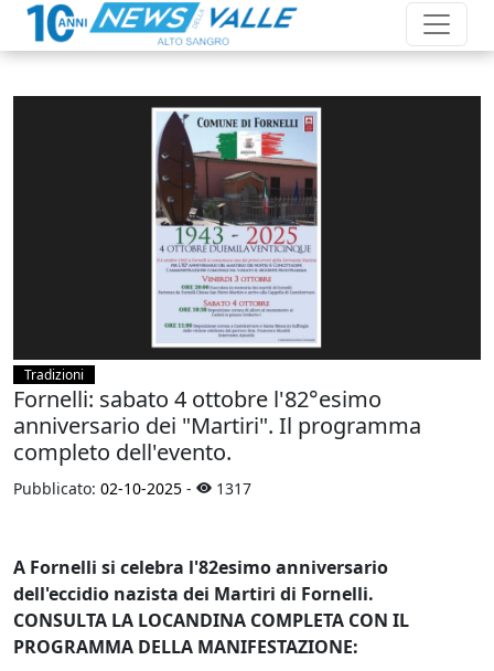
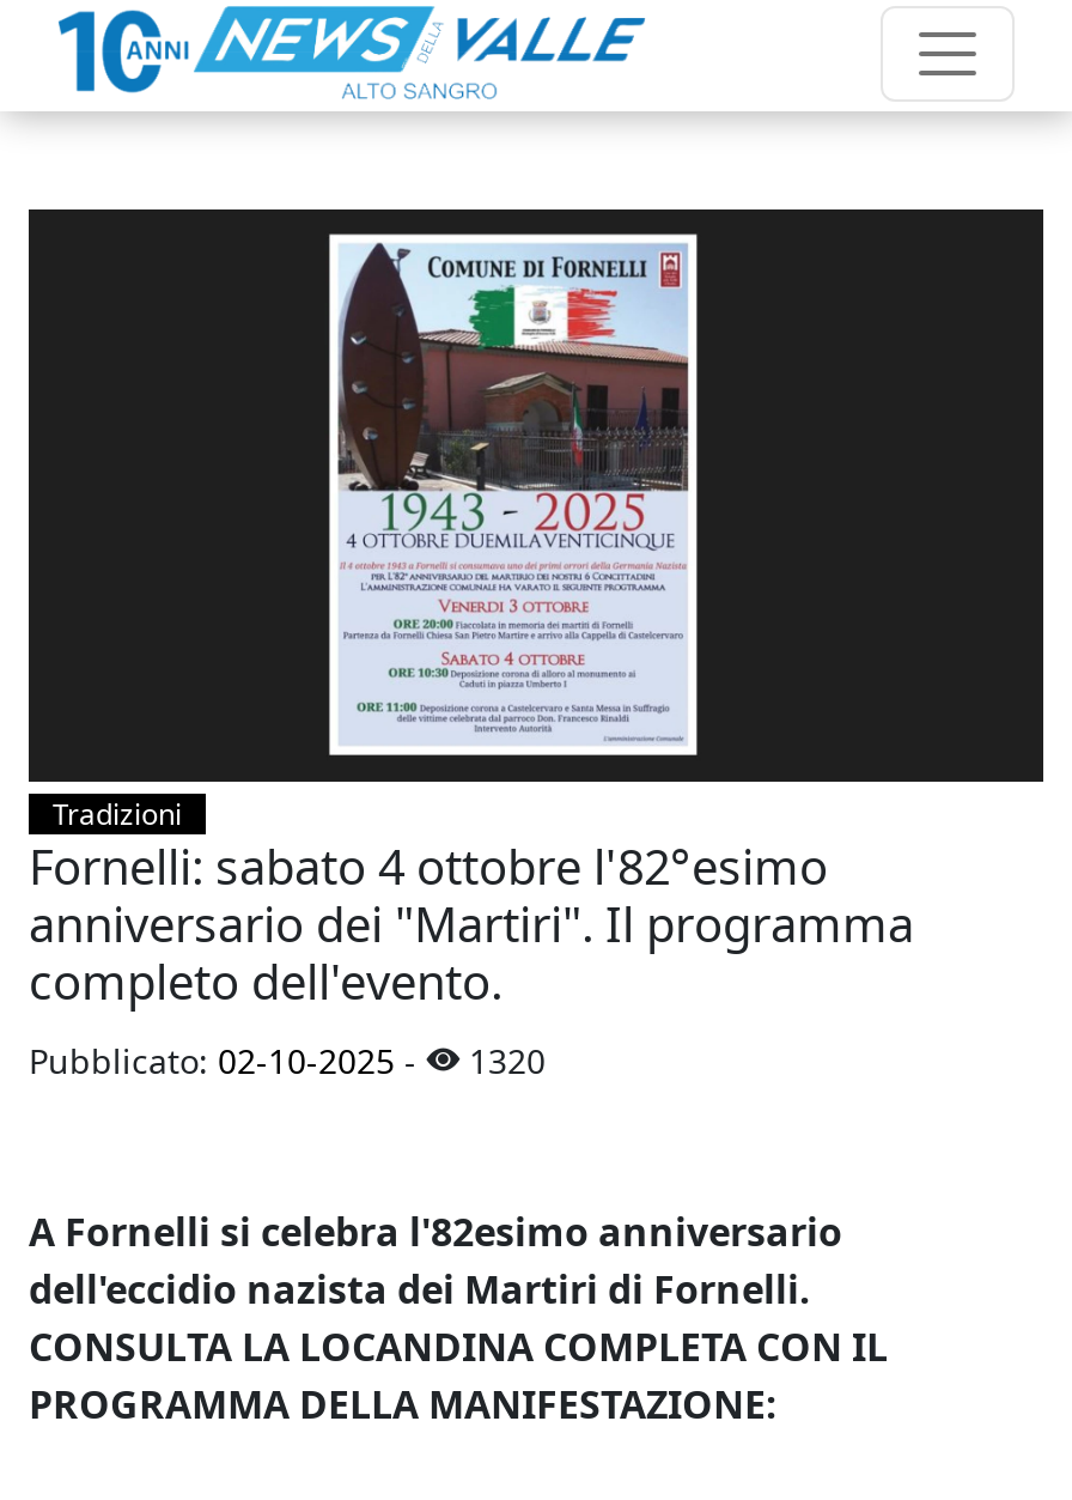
[13,477,251,498] Pubblicato: 02-10-2025 - 1317 -> [29,1037,546,1082] Pubblicato: 02-10-2025 - 1320

